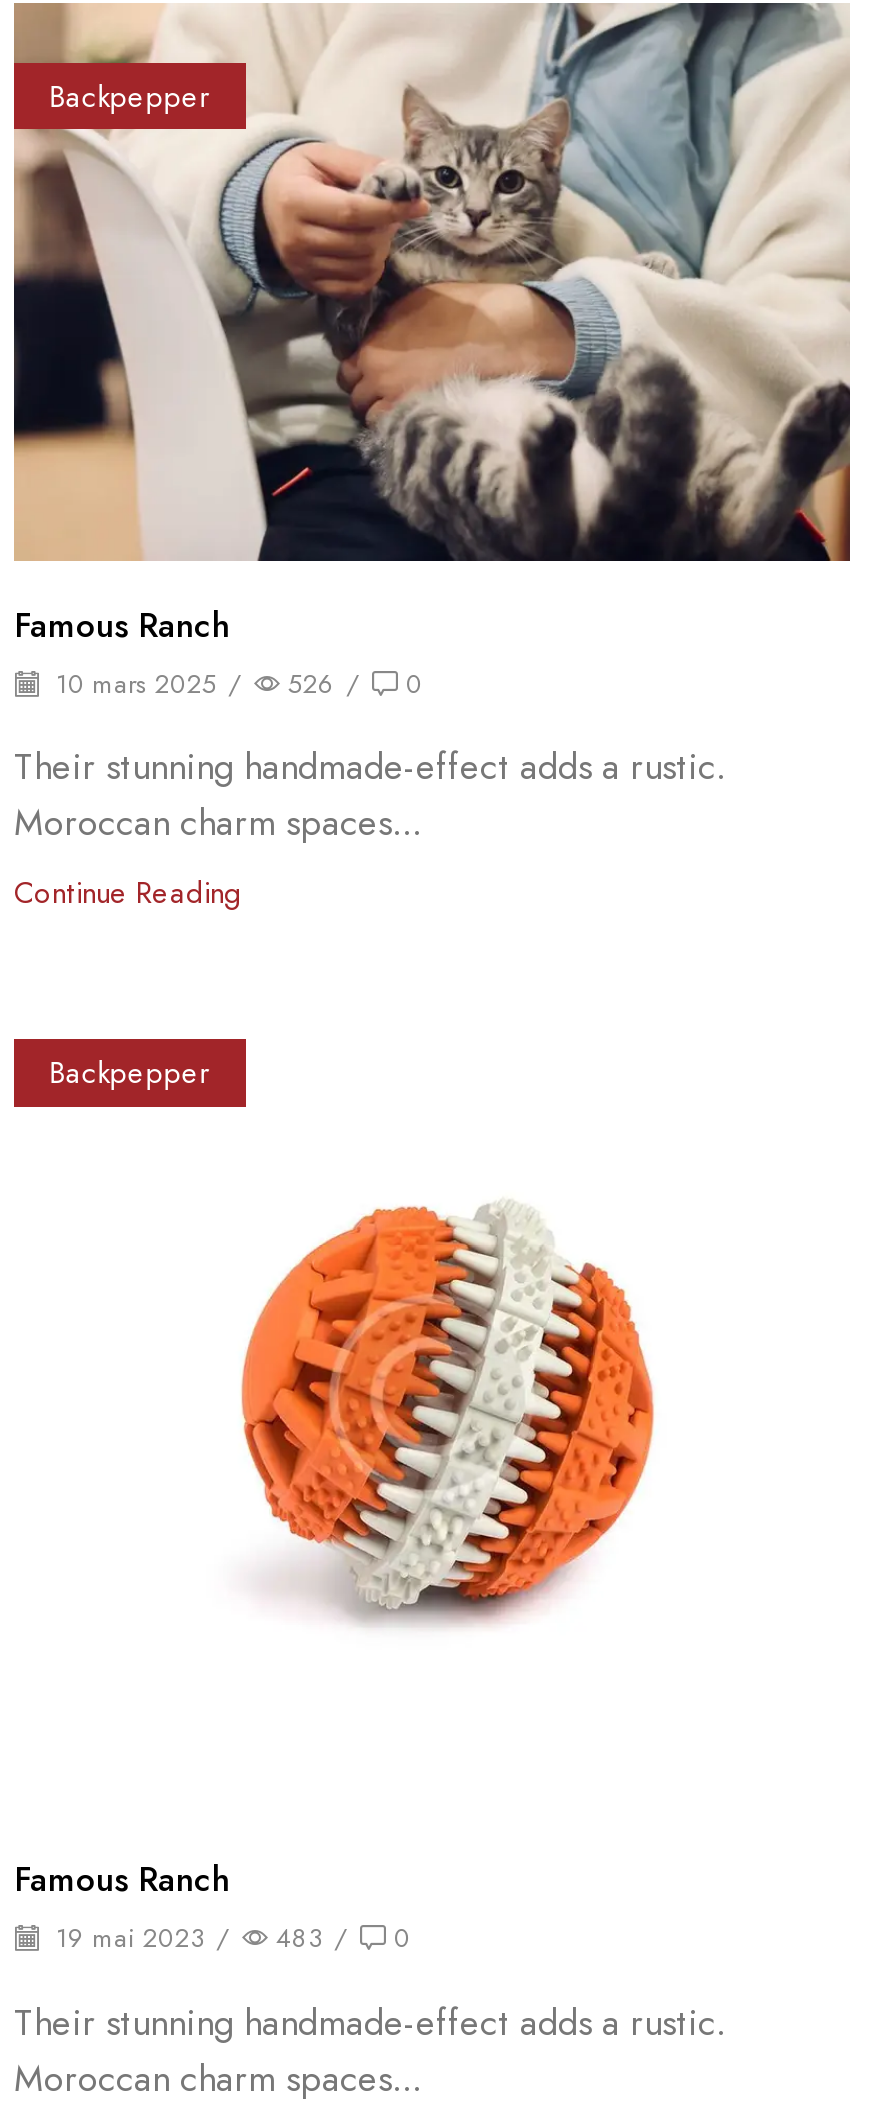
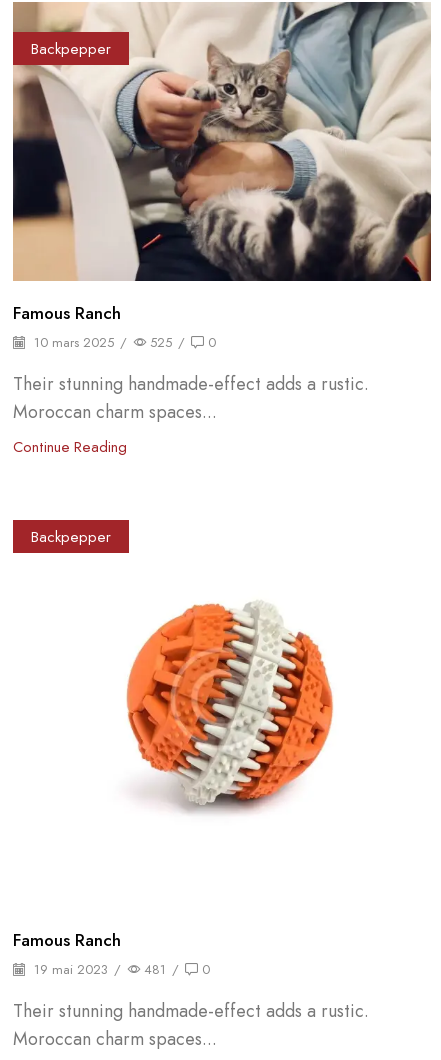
[48,665,422,703] 10 mars 2025 / 526 / 0 -> [30,333,216,352] 10 mars 2025 / 525 / 0
[48,1920,410,1958] 19 mai 2023 / 483 / 0 -> [30,960,210,979] 19 mai 2023 / 481 / 0

